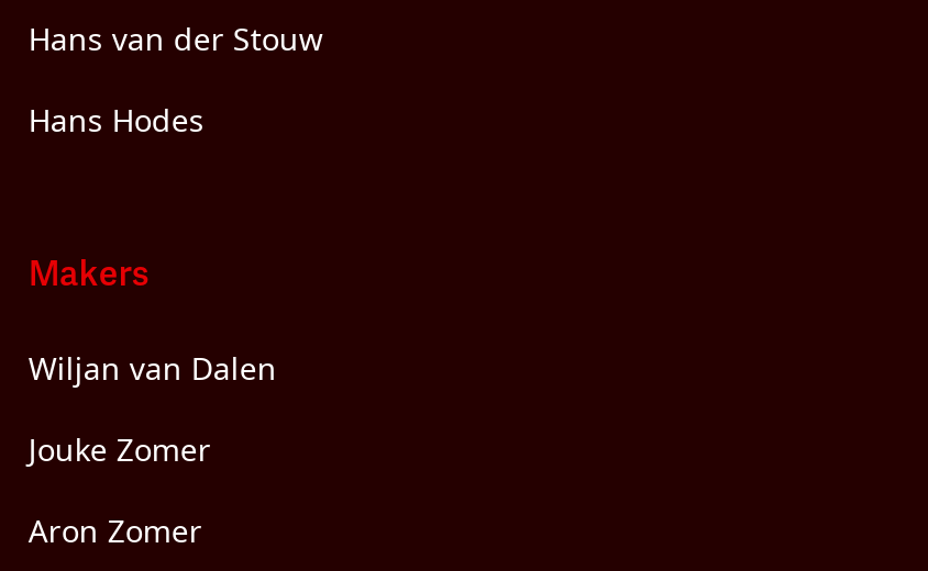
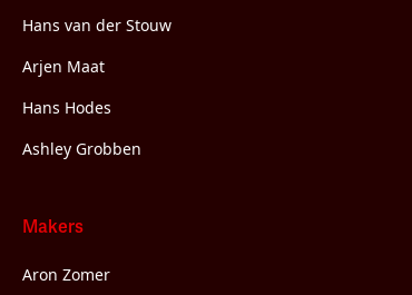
none -> [23,56,105,77] Arjen Maat
moved [28,99,204,141] -> [23,97,112,118]: Hans Hodes
none -> [23,138,142,159] Ashley Grobben
moved [28,253,149,296] -> [23,216,84,238]: Makers
[28,347,277,470] Wiljan van Dalen | Jouke Zomer -> none

